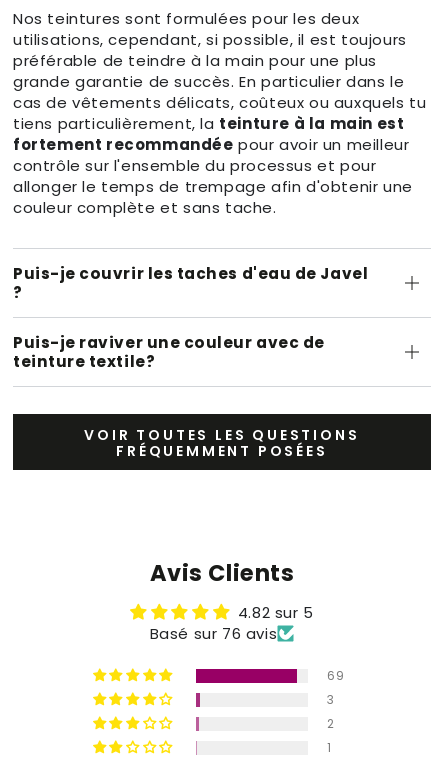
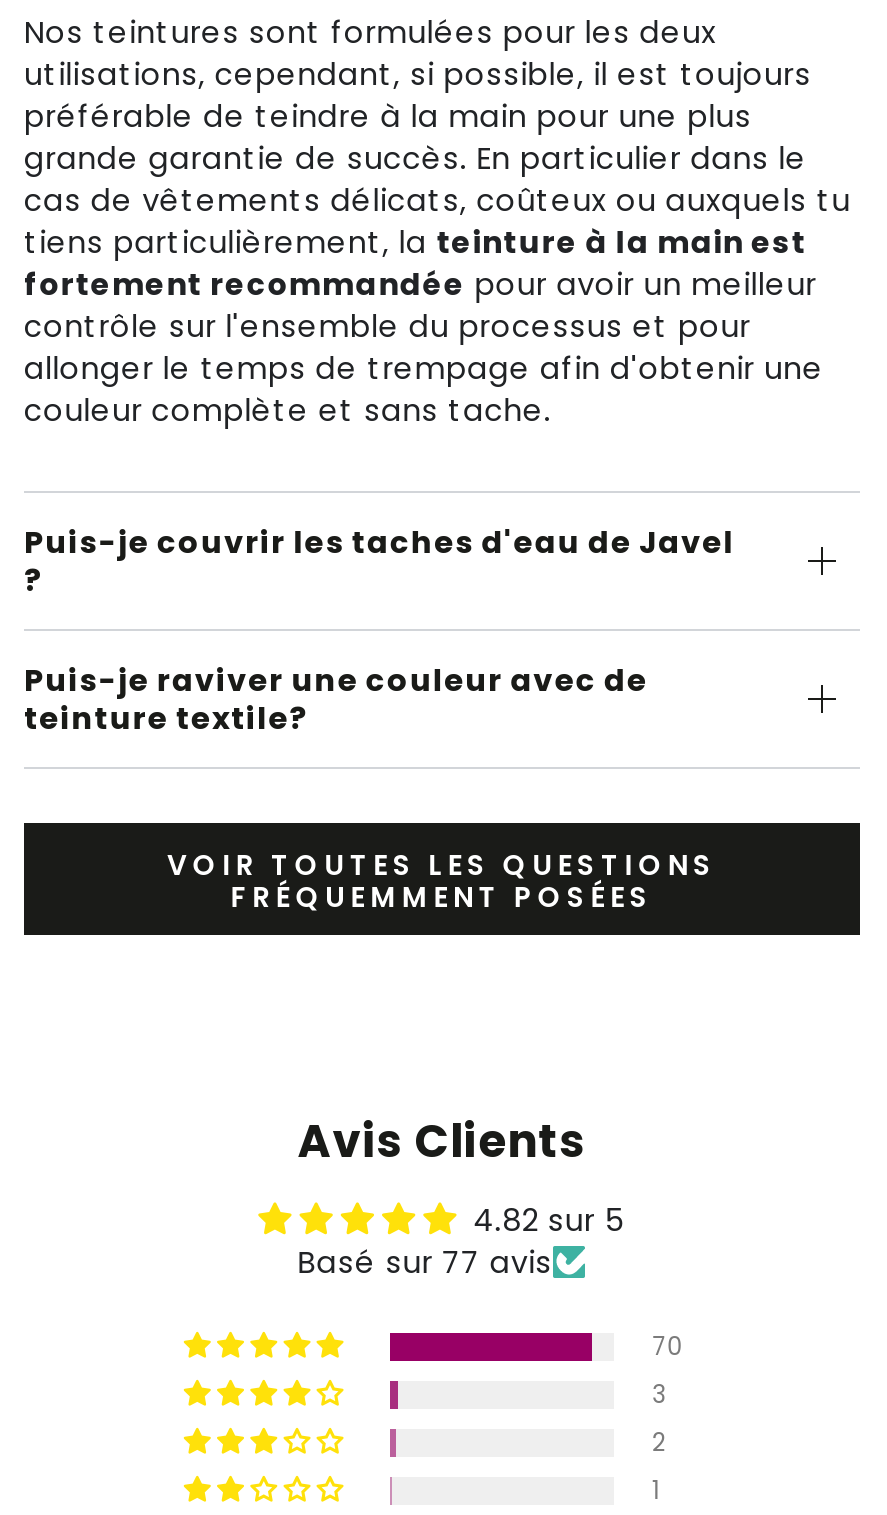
[150,623,277,644] Basé sur 76 avis -> [297,1240,553,1282] Basé sur 77 avis
[327,667,344,684] 69 -> [652,1330,685,1364] 70

